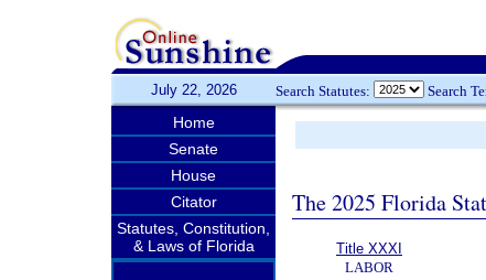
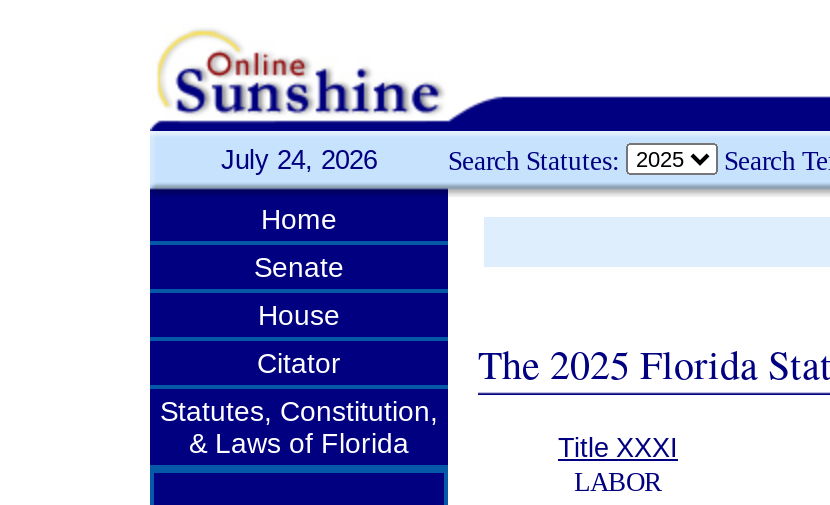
[150,82,236,98] July 22, 2026 -> [221,145,377,175] July 24, 2026

